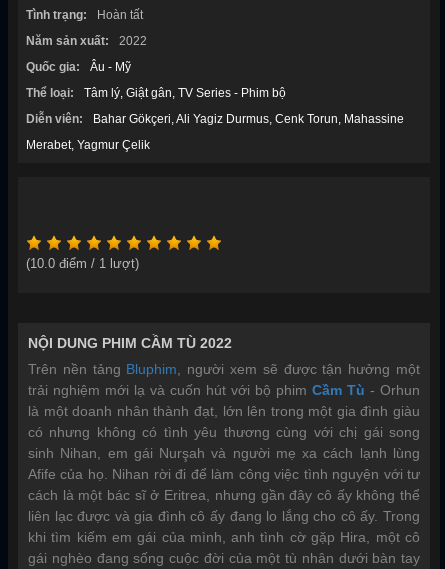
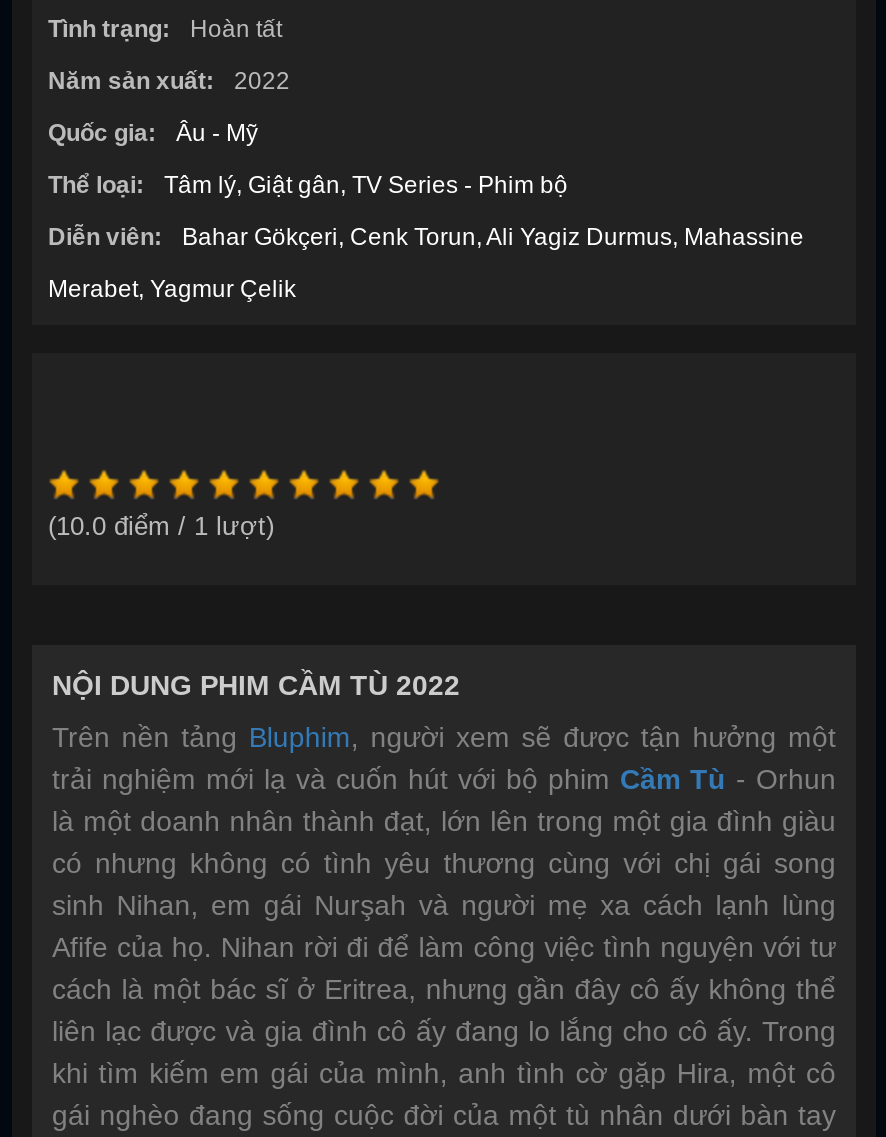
[93,112,404,126] Bahar Gökçeri Ali Yagiz Durmus Cenk Torun Mahassine -> [182,223,804,251] Bahar Gökçeri Cenk Torun Ali Yagiz Durmus Mahassine

